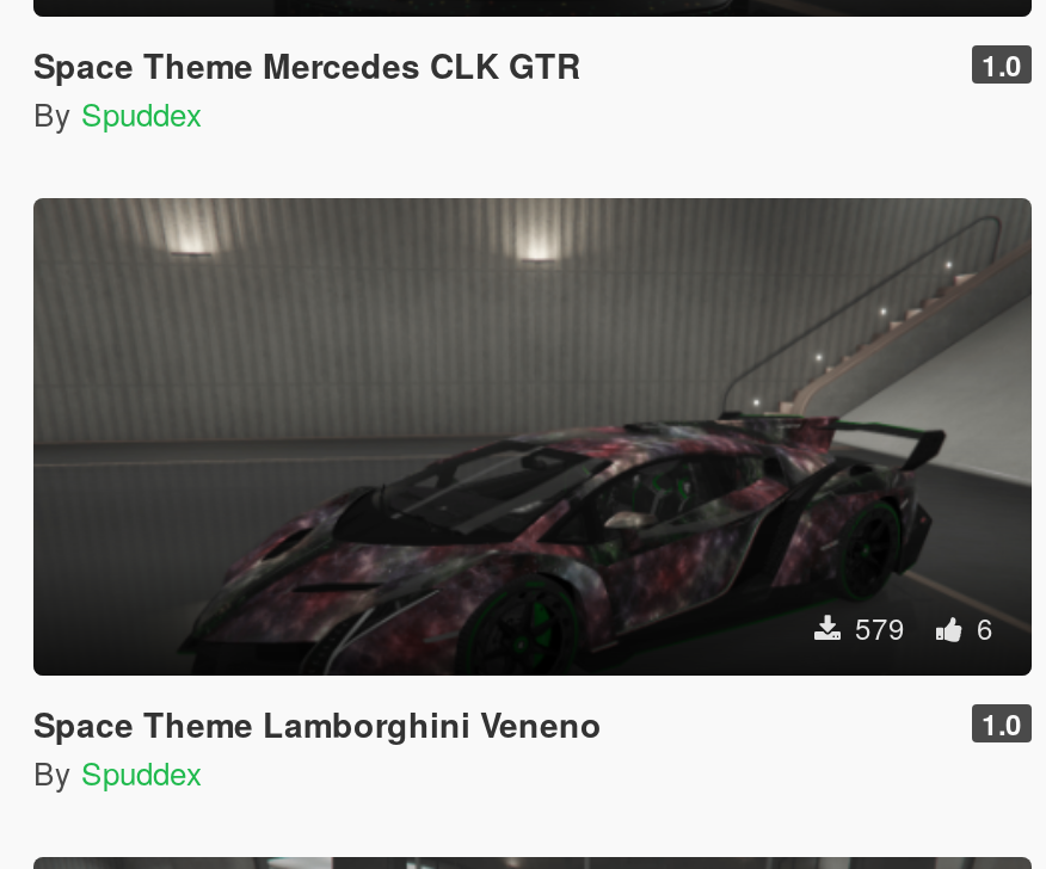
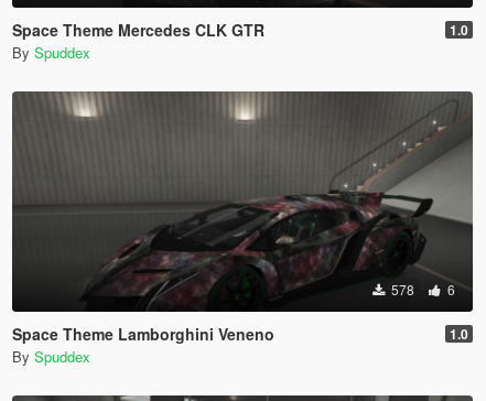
[848,607,993,647] 579 6 -> [388,280,455,299] 578 6

